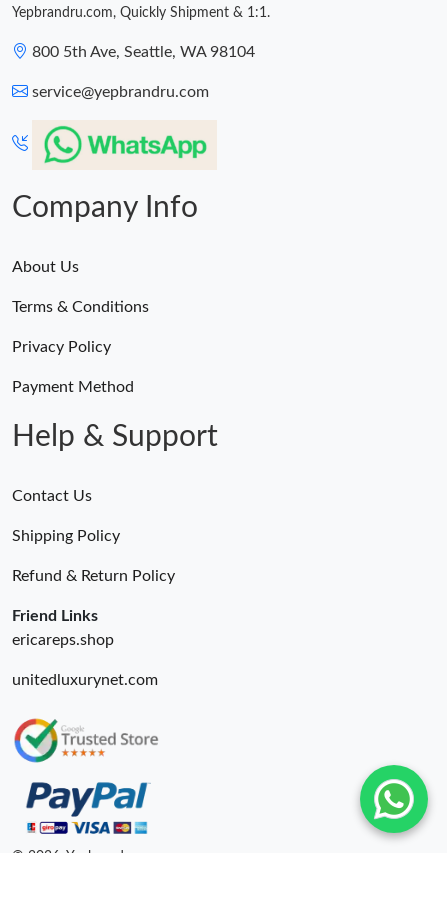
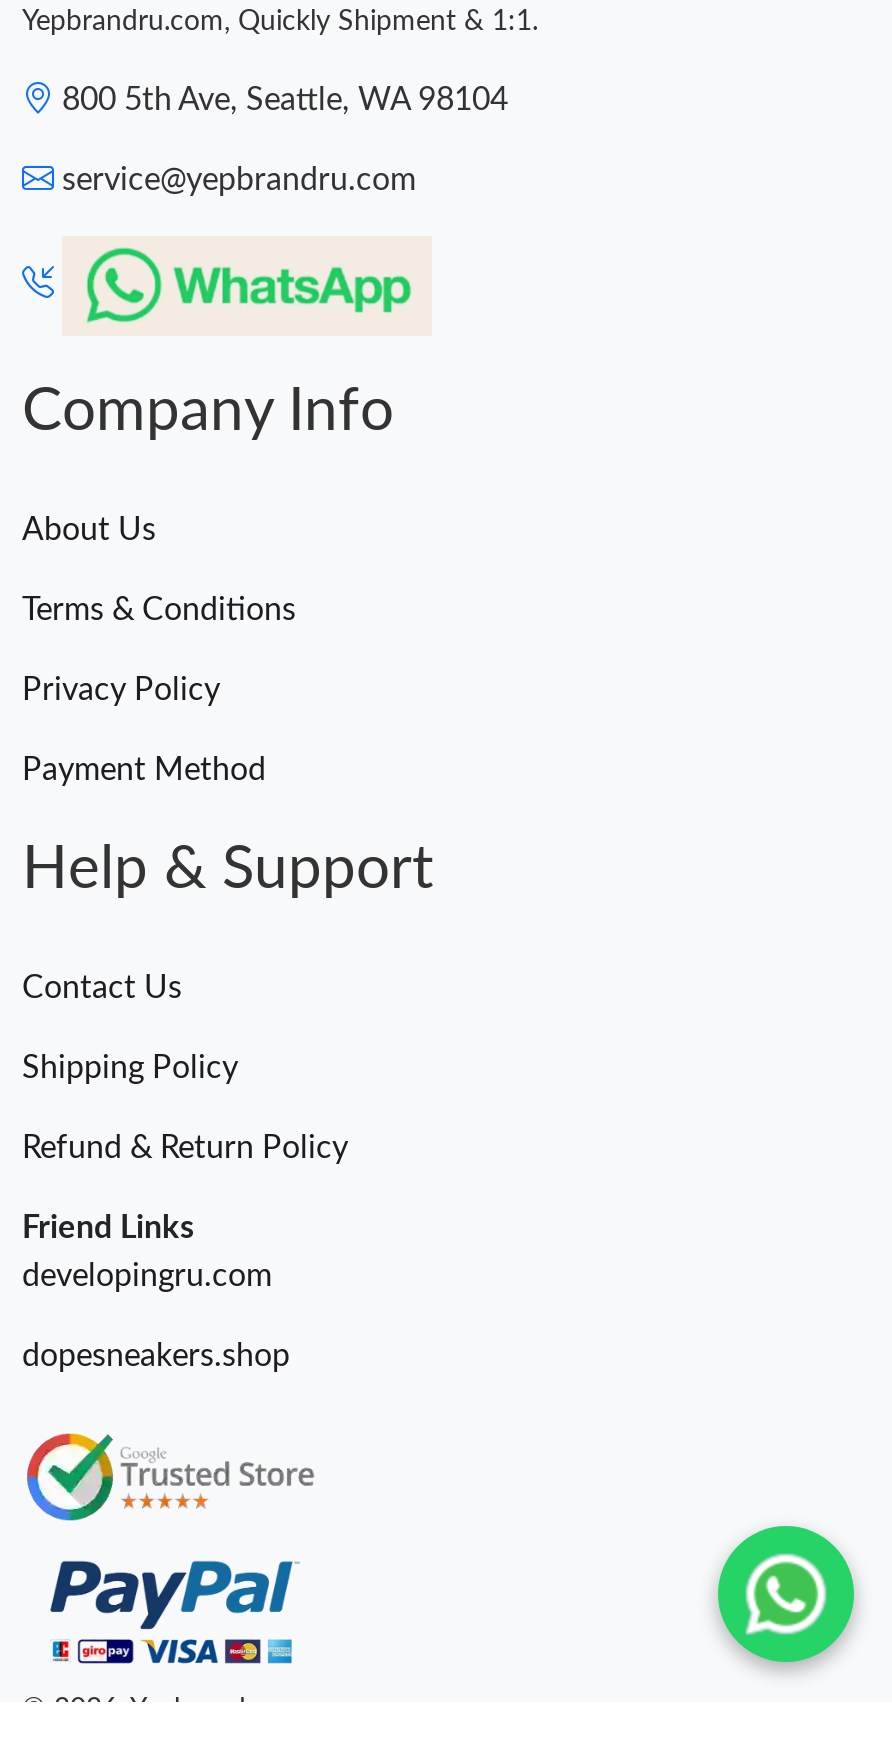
[12,632,114,648] ericareps.shop -> [22,1260,272,1292] developingru.com
[12,672,158,688] unitedluxurynet.com -> [22,1340,290,1372] dopesneakers.shop

